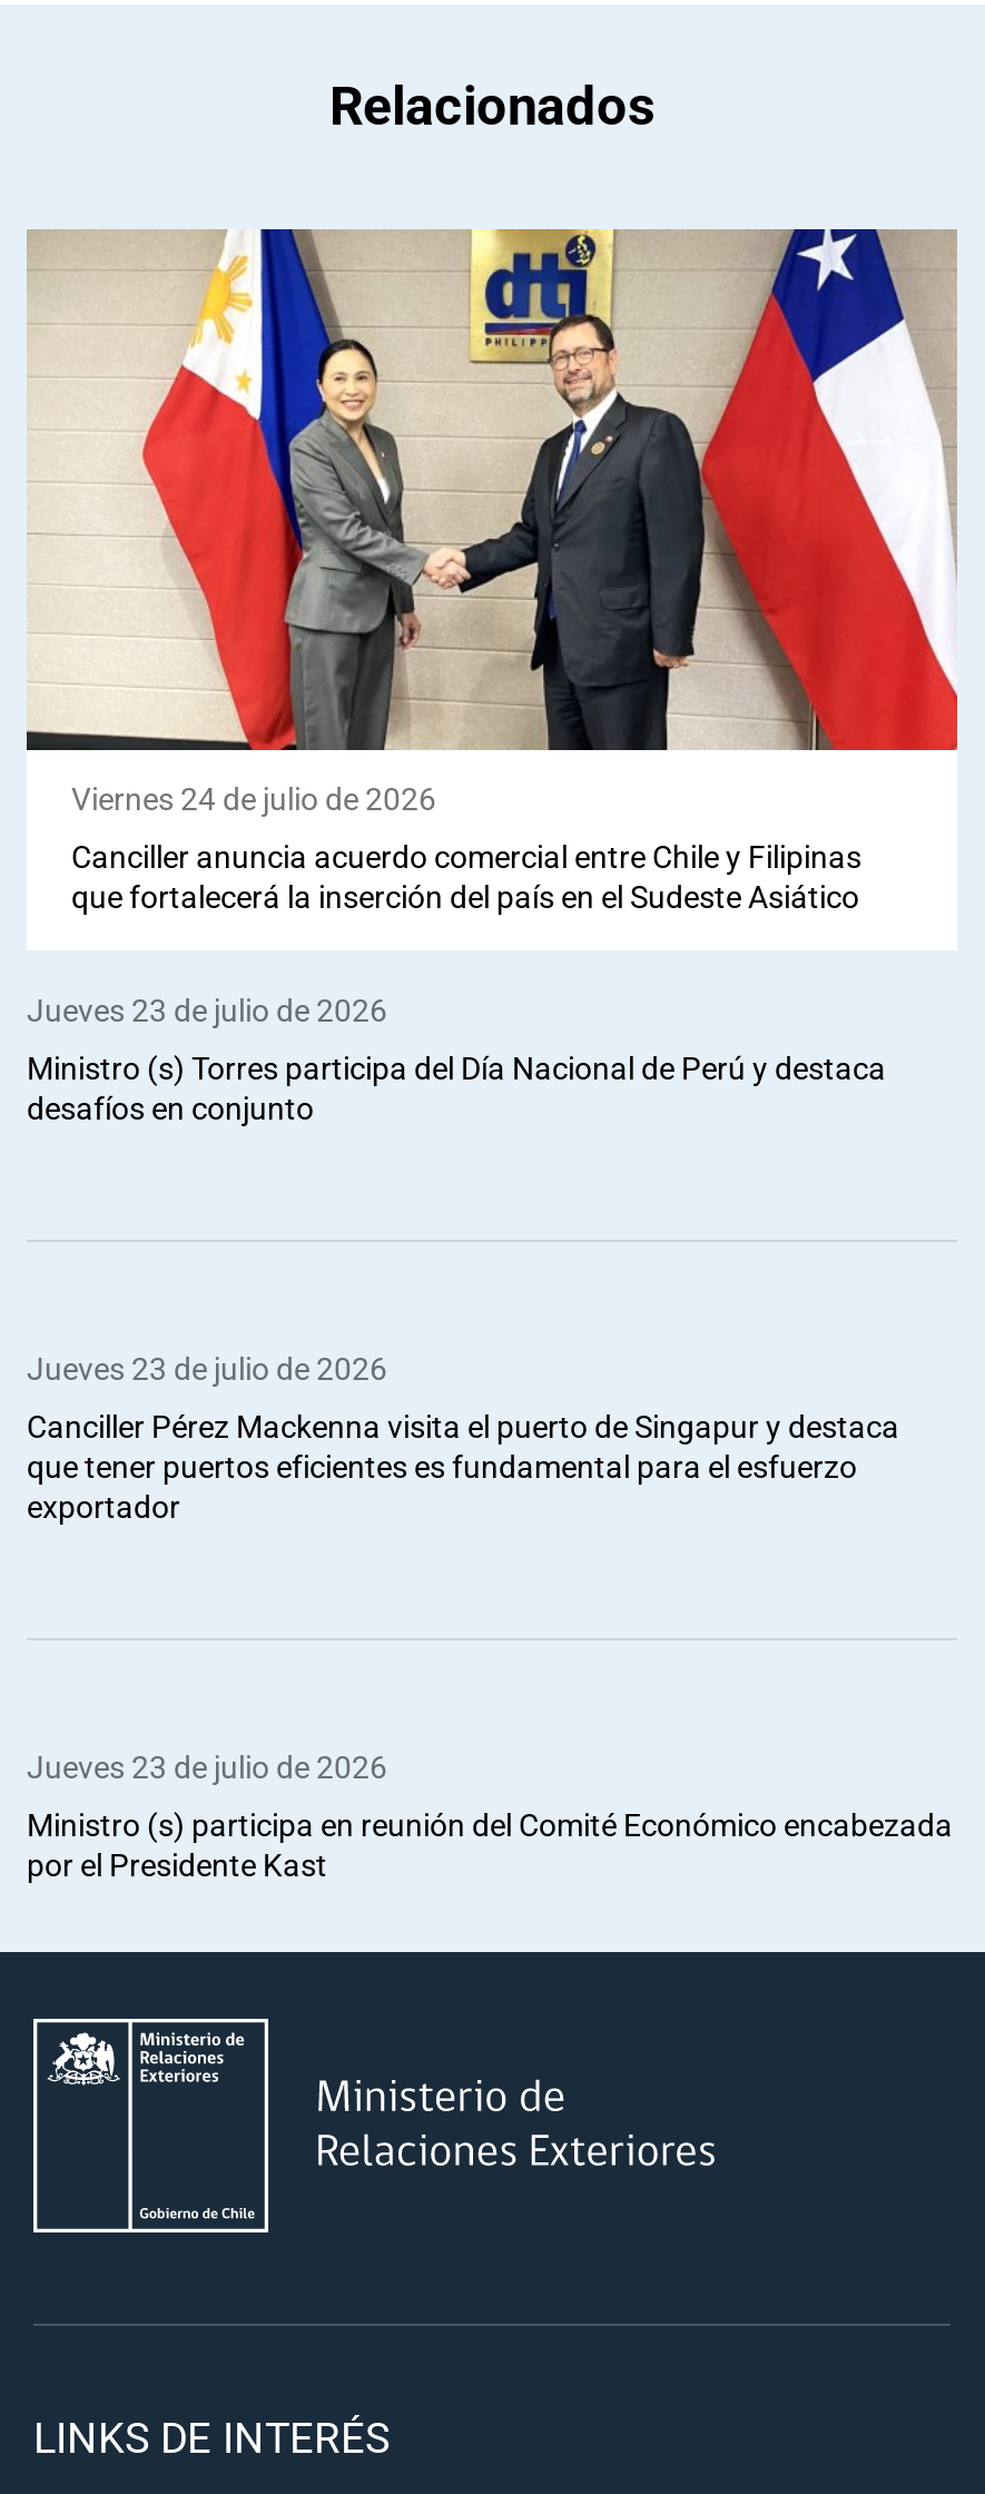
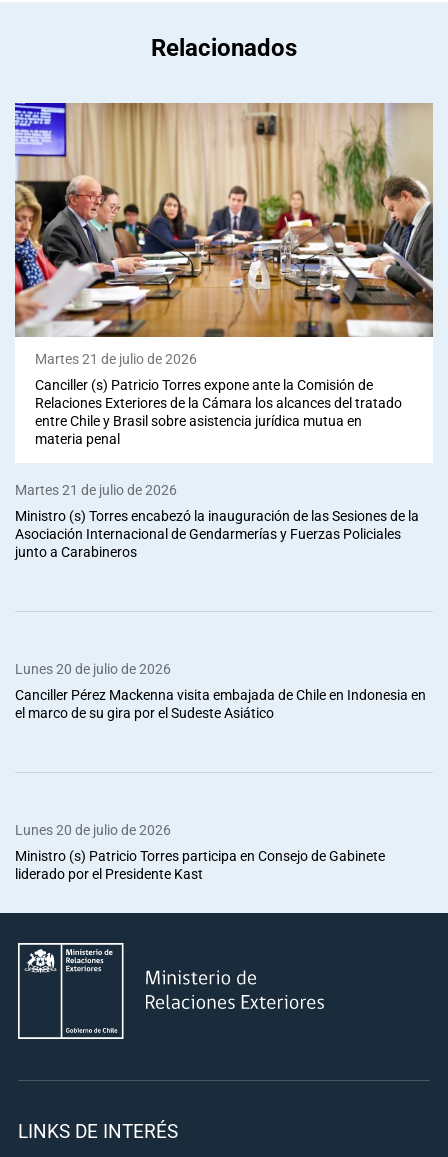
[27,227,959,917] [image] | Viernes 24 de julio de 2026 | Canciller anuncia acuerdo comercial entre Chile y Filipinas | que fortalecerá la inserción del país en el Sudeste Asiático -> [14,102,434,448] [image] | Martes 21 de julio de 2026 | Canciller (s) Patricio Torres expone ante la Comisión de | Relaciones Exteriores de la Cámara los alcances del tratado | entre Chile y Brasil sobre asistencia jurídica mutua en | materia penal
[27,988,886,1128] Jueves 23 de julio de 2026 | Ministro (s) Torres participa del Día Nacional de Perú y destaca | desafíos en conjunto -> [15,480,419,561] Martes 21 de julio de 2026 | Ministro (s) Torres encabezó la inauguración de las Sesiones de la | Asociación Internacional de Gendarmerías y Fuerzas Policiales | junto a Carabineros
[27,1346,899,1526] Jueves 23 de julio de 2026 | Canciller Pérez Mackenna visita el puerto de Singapur y destaca | que tener puertos eficientes es fundamental para el esfuerzo | exportador -> [15,659,426,722] Lunes 20 de julio de 2026 | Canciller Pérez Mackenna visita embajada de Chile en Indonesia en | el marco de su gira por el Sudeste Asiático
[27,1745,953,1885] Jueves 23 de julio de 2026 | Ministro (s) participa en reunión del Comité Económico encabezada | por el Presidente Kast -> [15,820,385,883] Lunes 20 de julio de 2026 | Ministro (s) Patricio Torres participa en Consejo de Gabinete | liderado por el Presidente Kast

